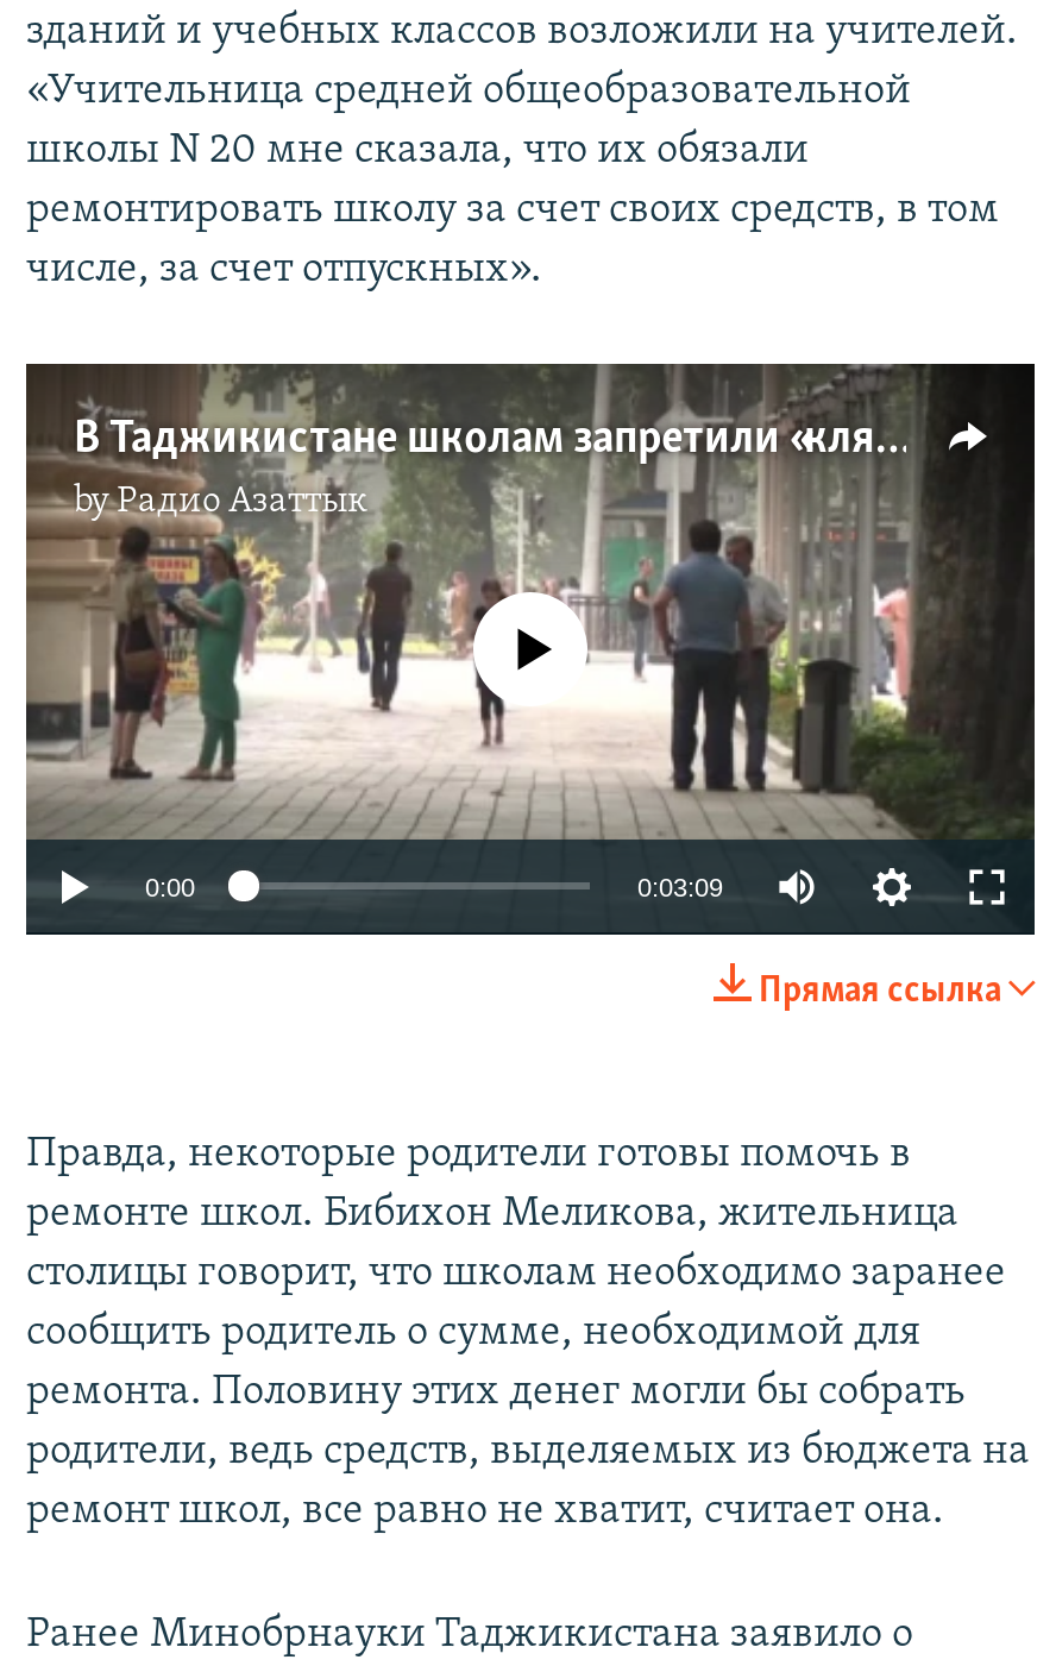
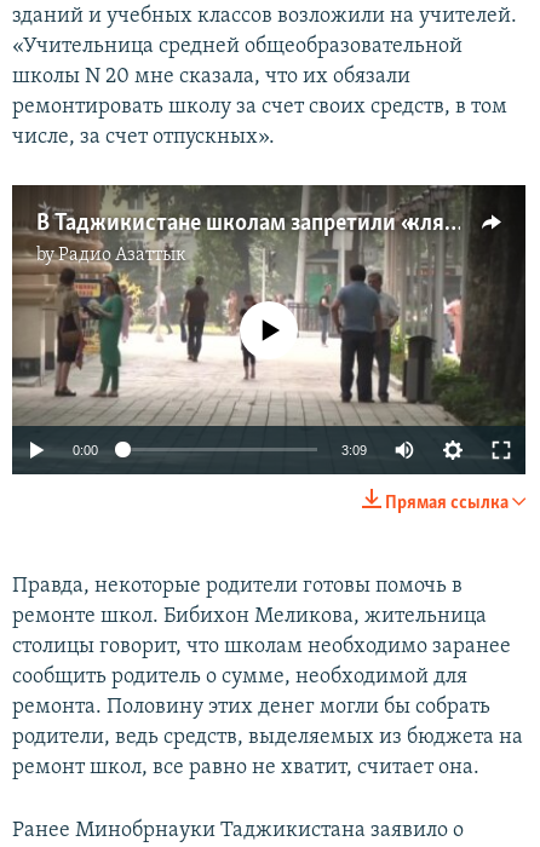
[637,872,723,900] 0:03:09 -> [341,443,367,457] 3:09

